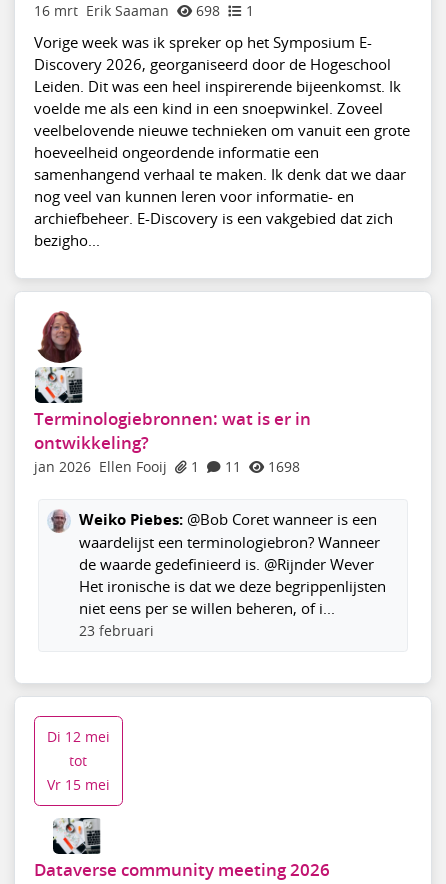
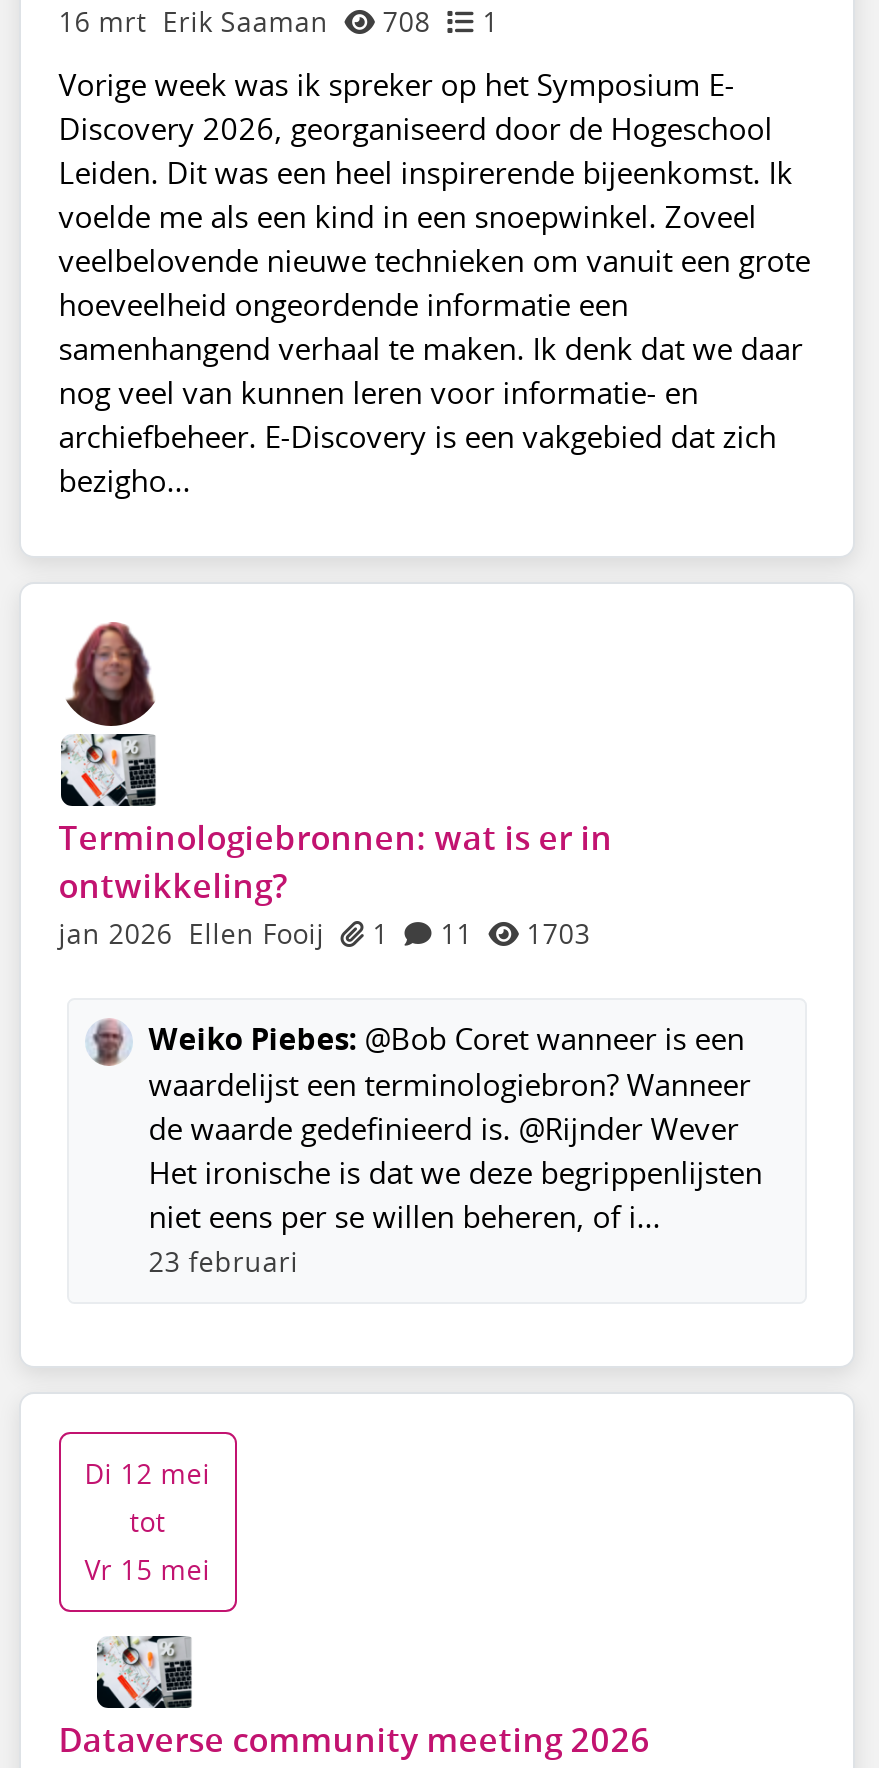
[34,2,254,20] 16 mrt Erik Saaman 698 1 -> [59,5,499,41] 16 mrt Erik Saaman 708 1
[34,458,300,476] jan 2026 Ellen Fooij 1 11 1698 -> [59,917,591,953] jan 2026 Ellen Fooij 1 11 1703

